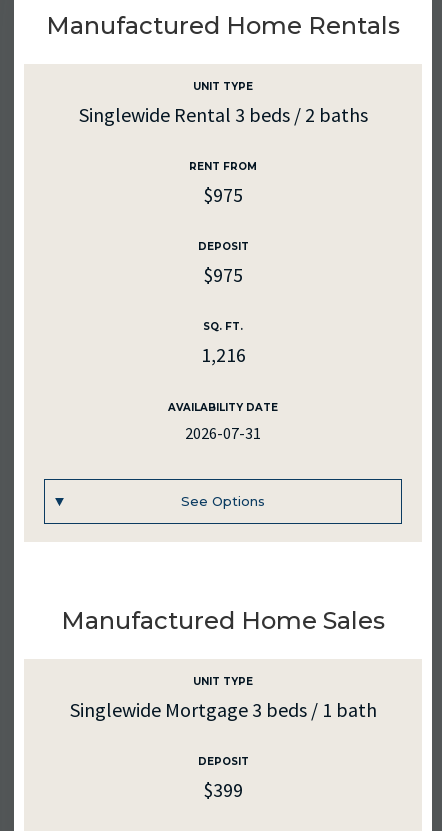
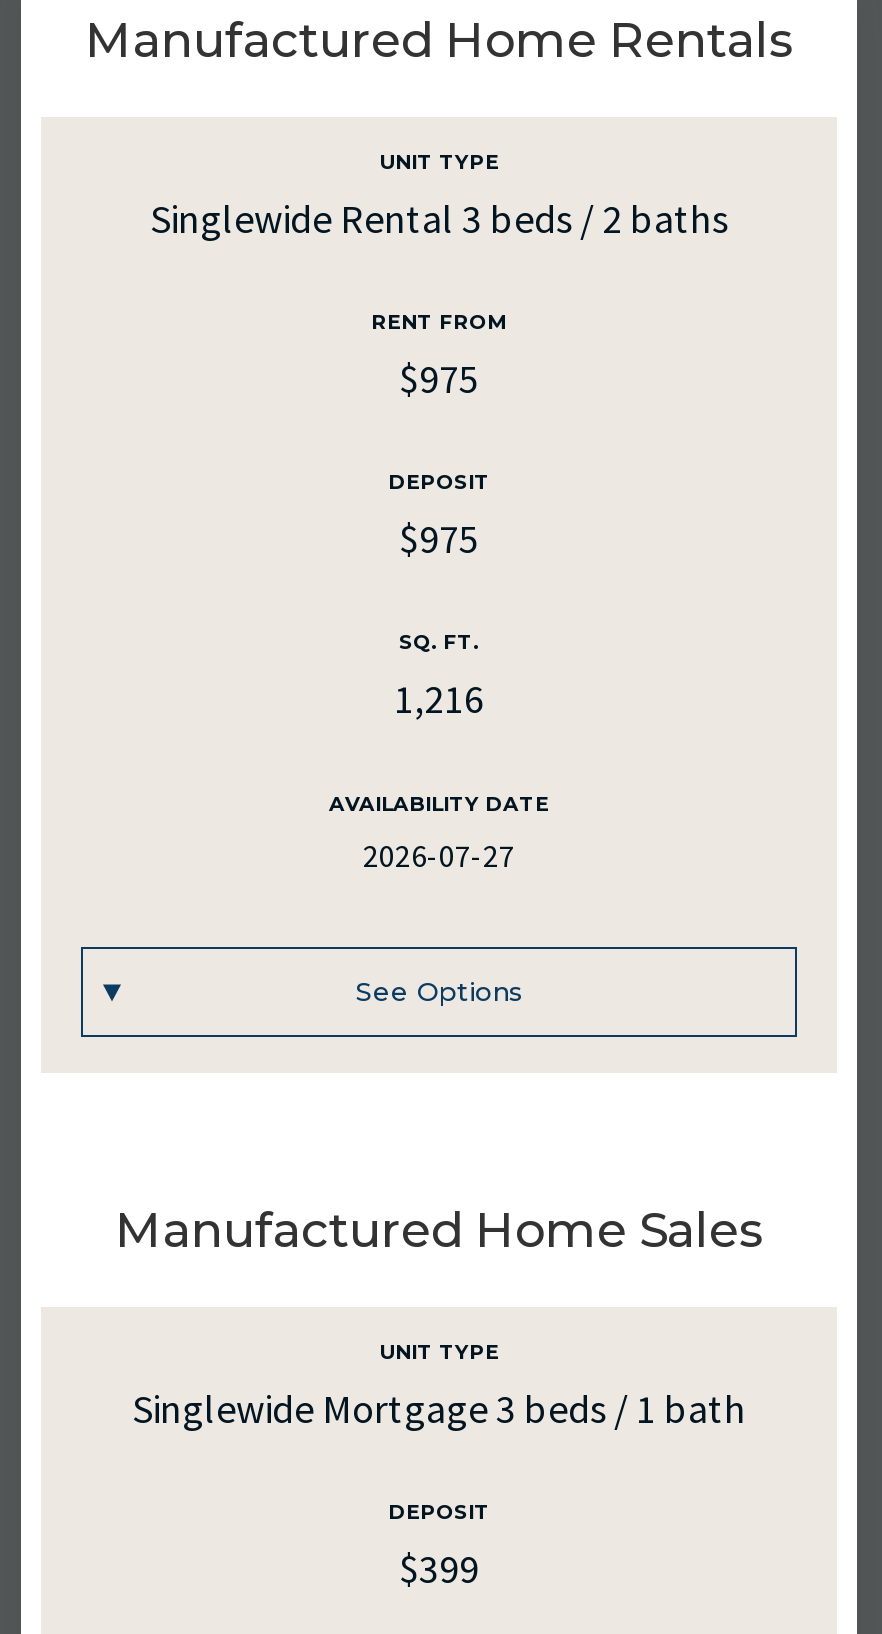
[185,423,261,443] 2026-07-31 -> [363,835,515,875] 2026-07-27

